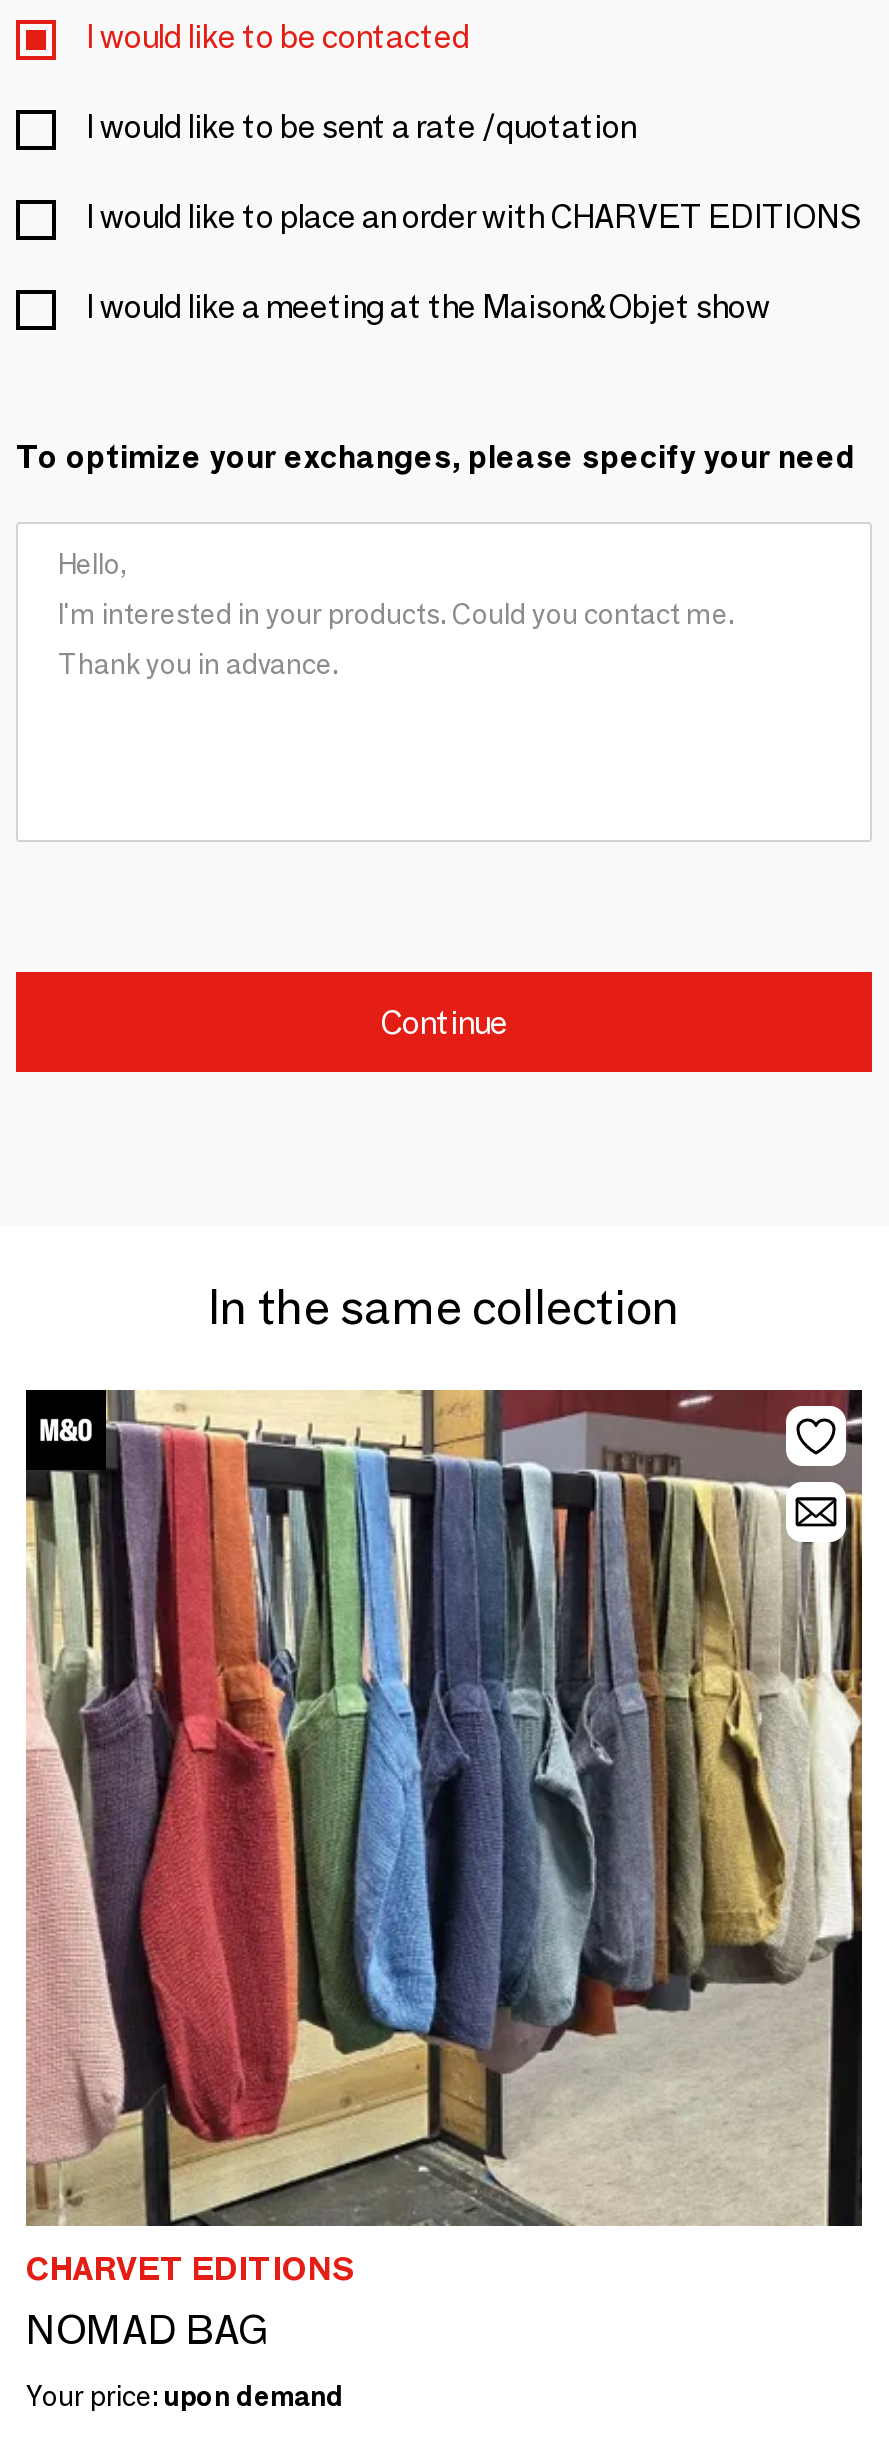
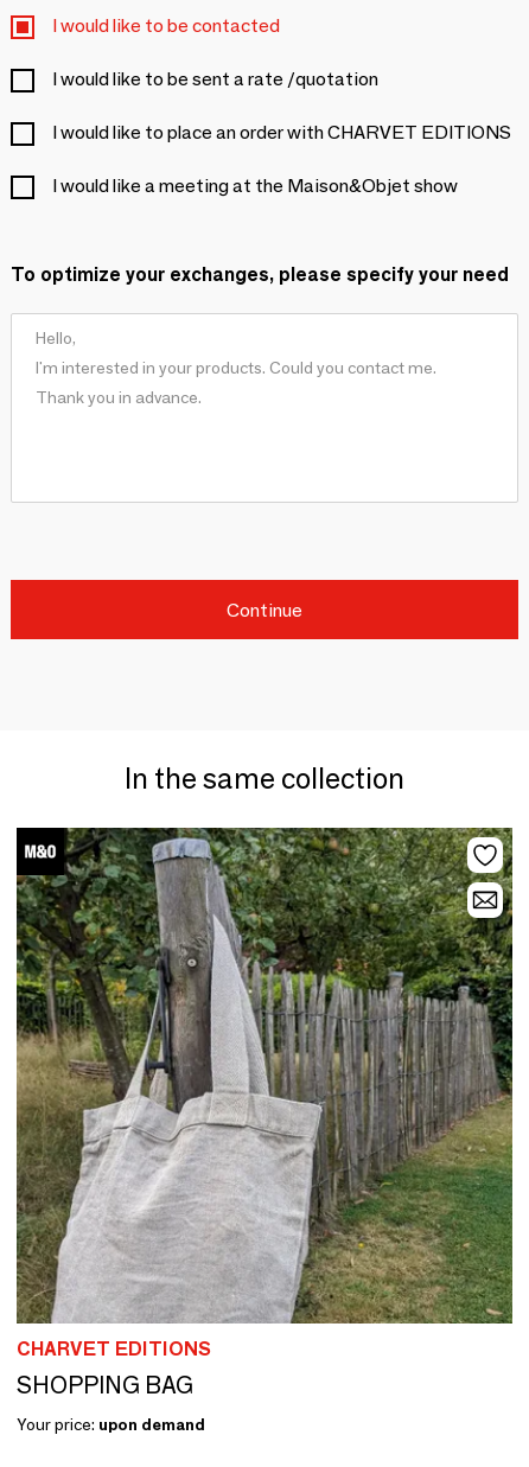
[24,1388,864,2226] [image] -> [15,827,514,1324] [image]
[26,2306,268,2354] NOMAD BAG -> [17,1371,193,1400] SHOPPING BAG

